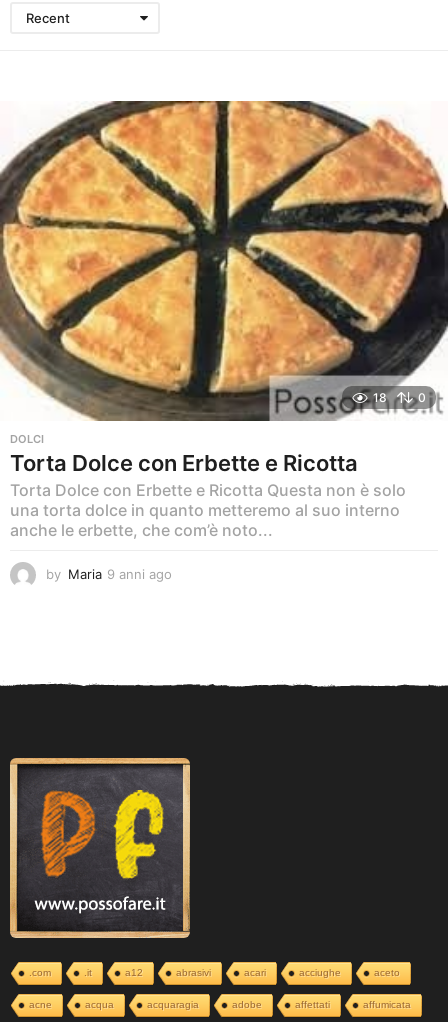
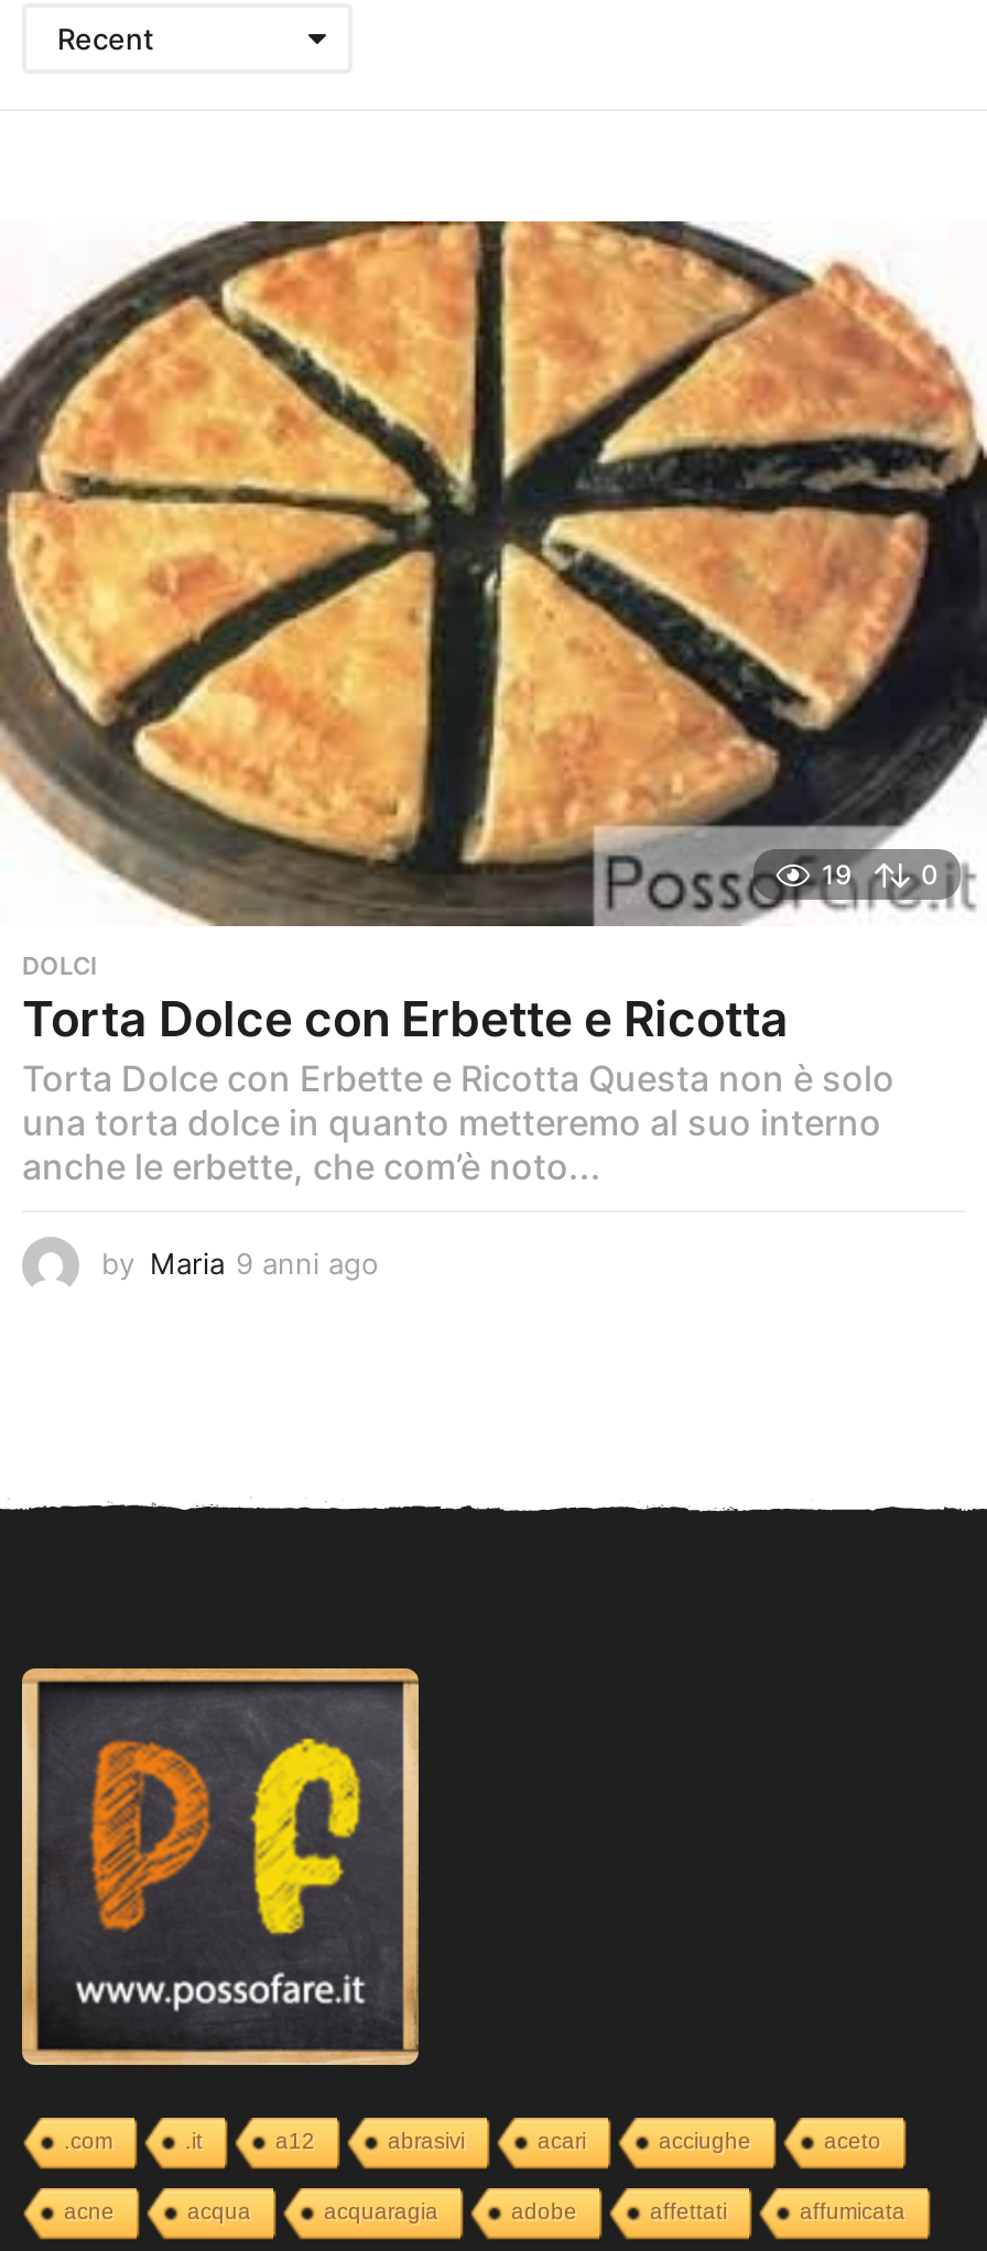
[373,390,387,405] 18 -> [822,859,853,892] 19

